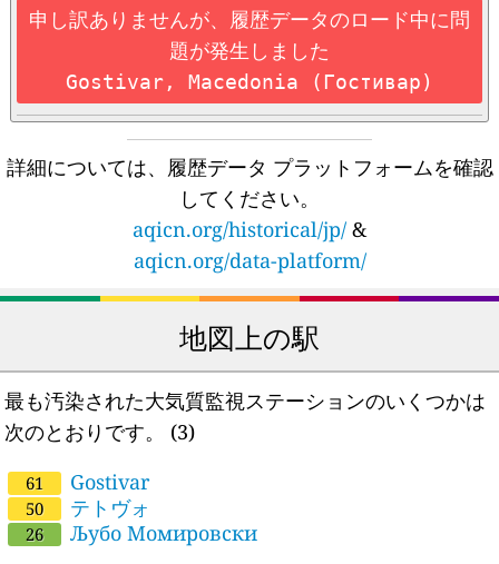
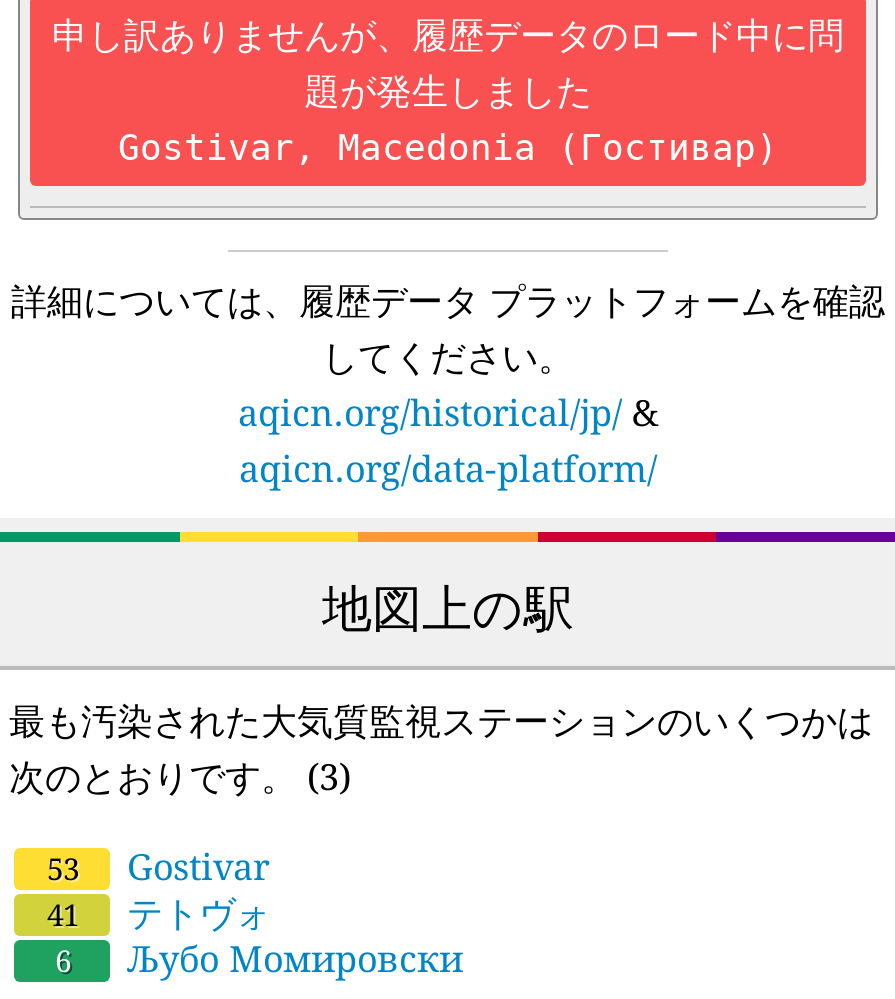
[26,469,150,495] 61 Gostivar -> [47,843,269,891] 53 Gostivar
[26,494,151,521] 50 テトヴォ -> [47,889,271,937] 41 テトヴォ
[26,520,258,547] 26 Љубо Момировски -> [55,935,463,983] 6 Љубо Момировски

